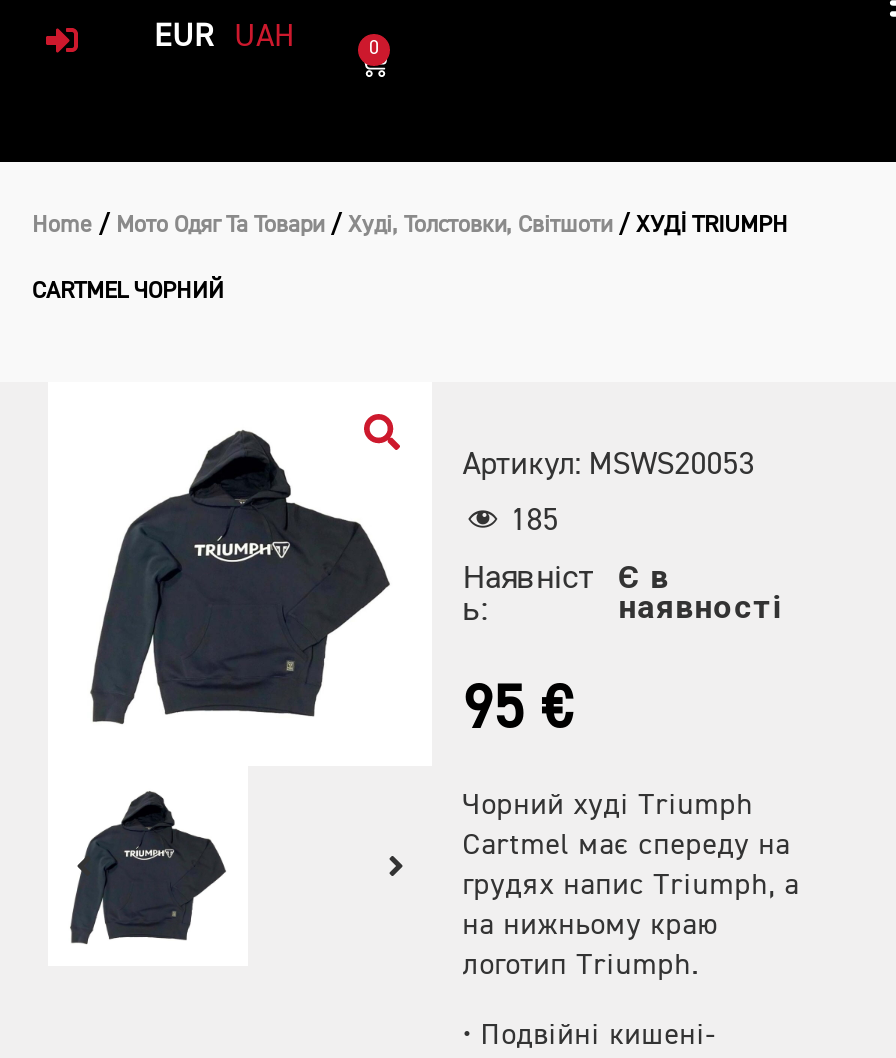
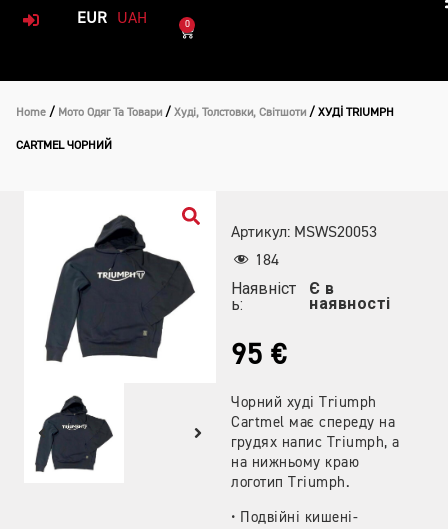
[510,506,558,538] 185 -> [255,253,279,269] 184

